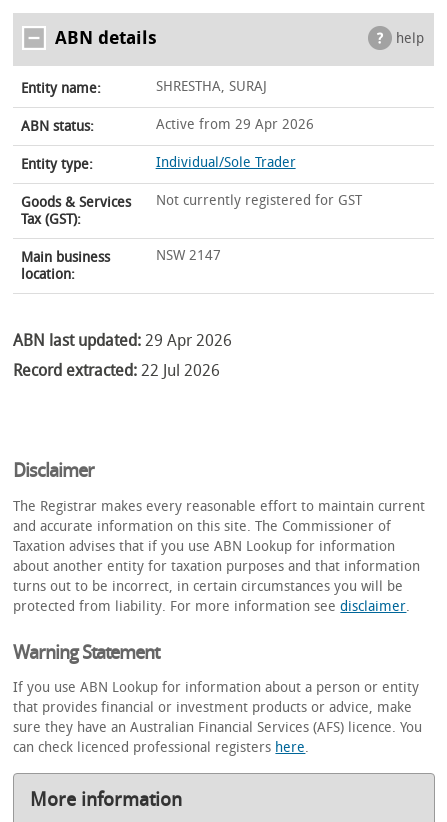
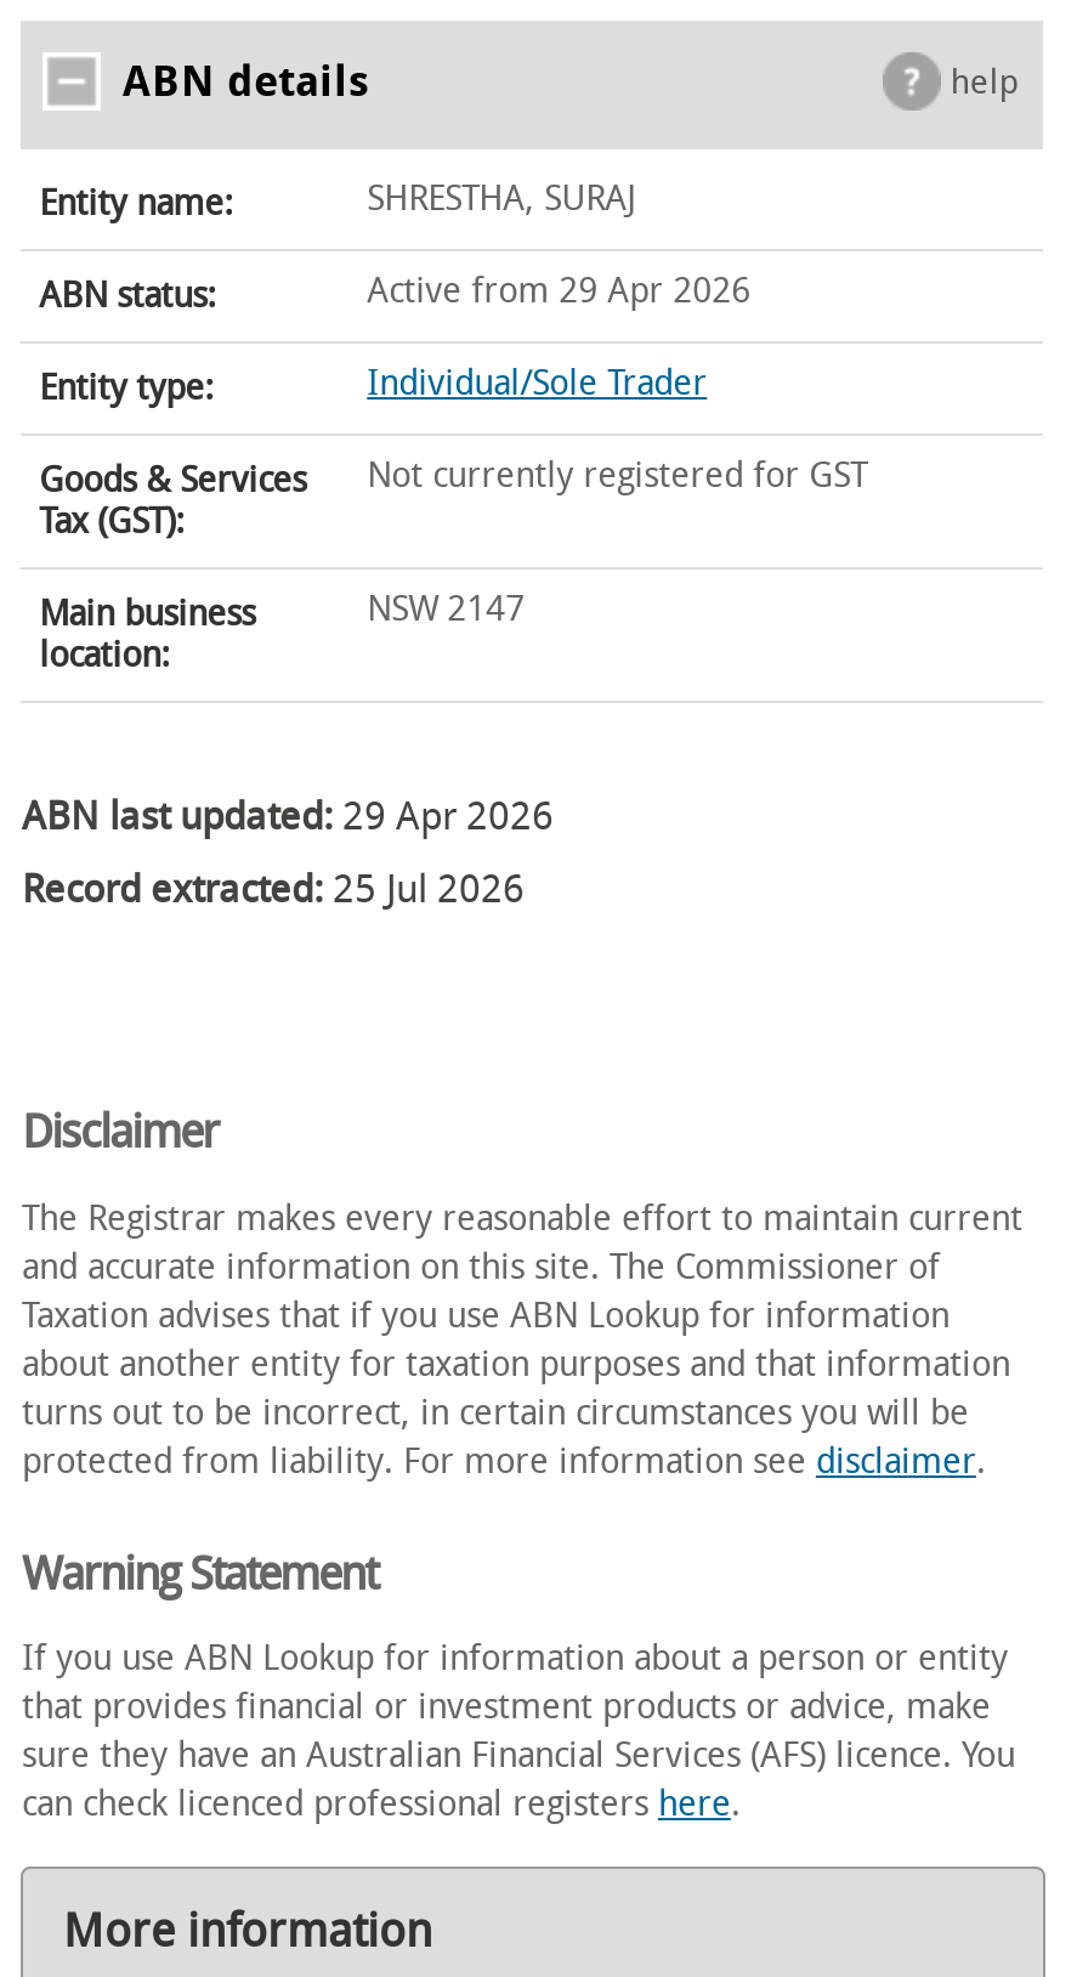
[13,361,220,380] Record extracted: 22 Jul 2026 -> [22,866,524,912] Record extracted: 25 Jul 2026

